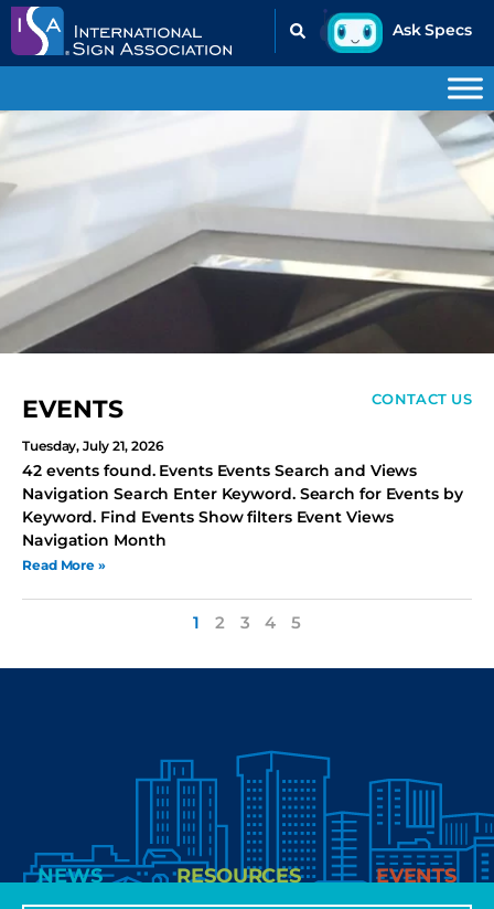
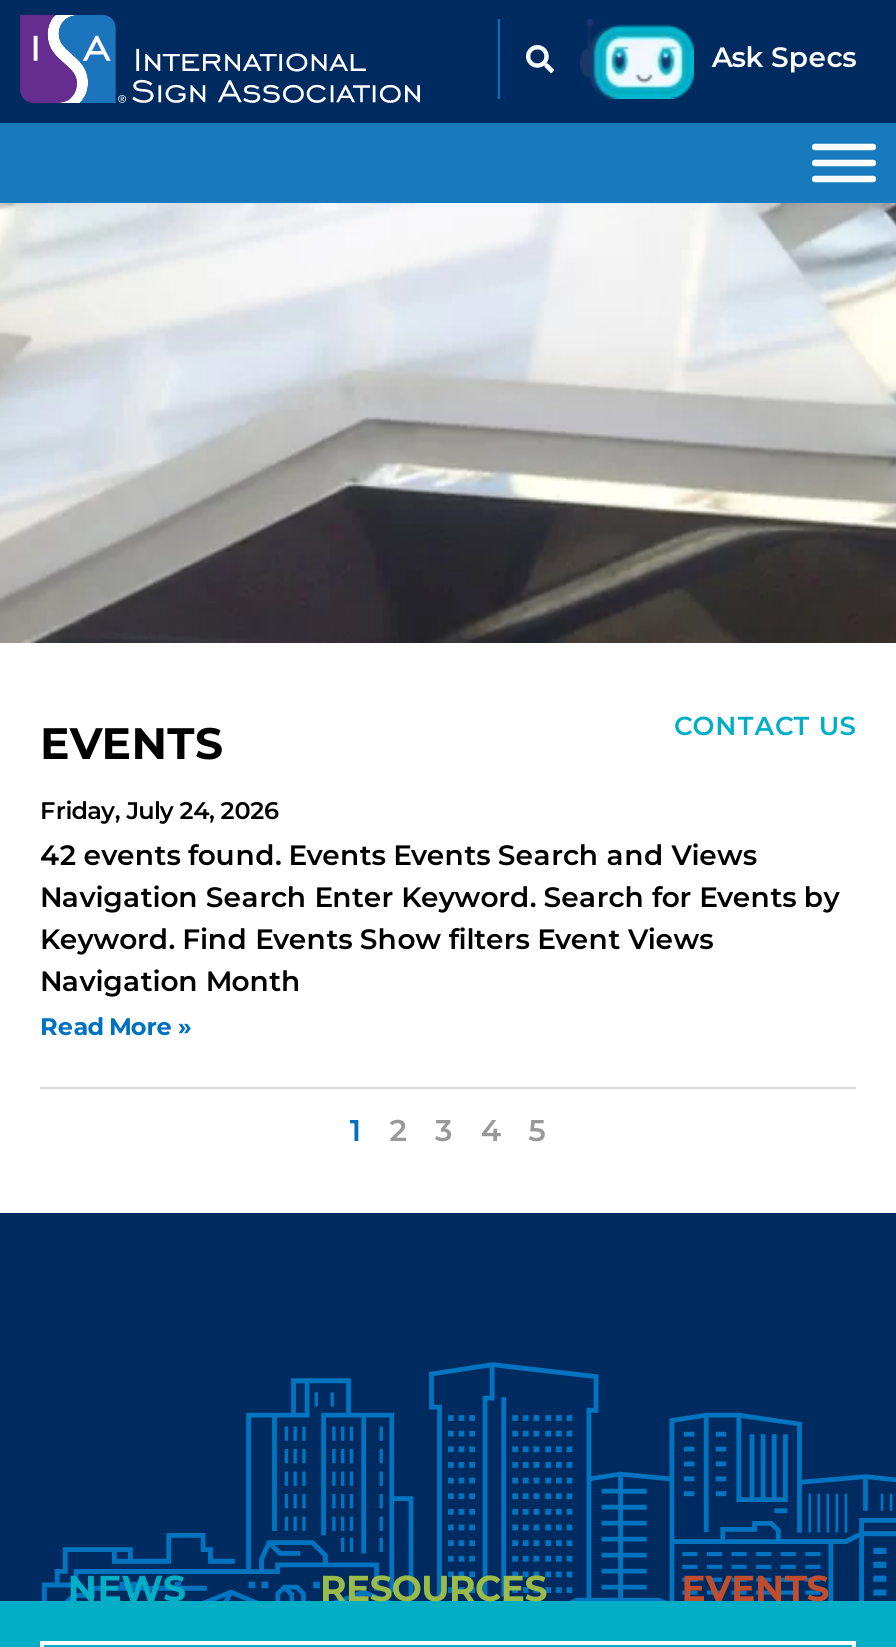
[22,437,164,454] Tuesday, July 21, 2026 -> [40,795,280,825] Friday, July 24, 2026

